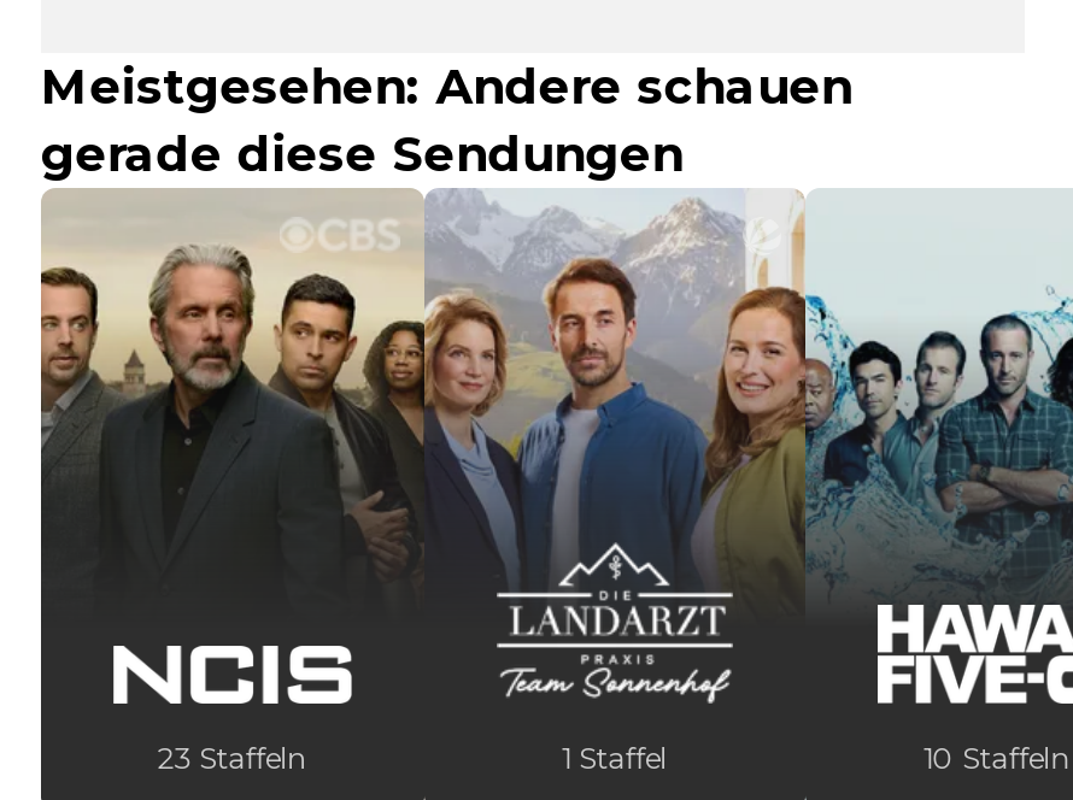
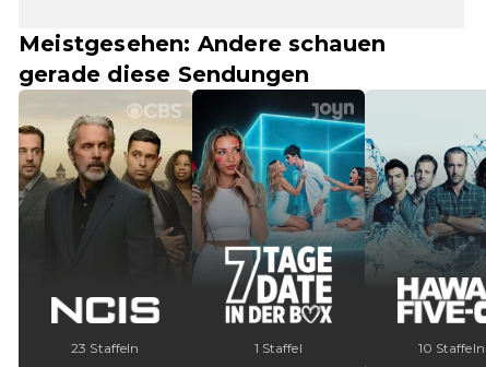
[422,188,808,704] [image] -> [191,88,366,324] [image]

